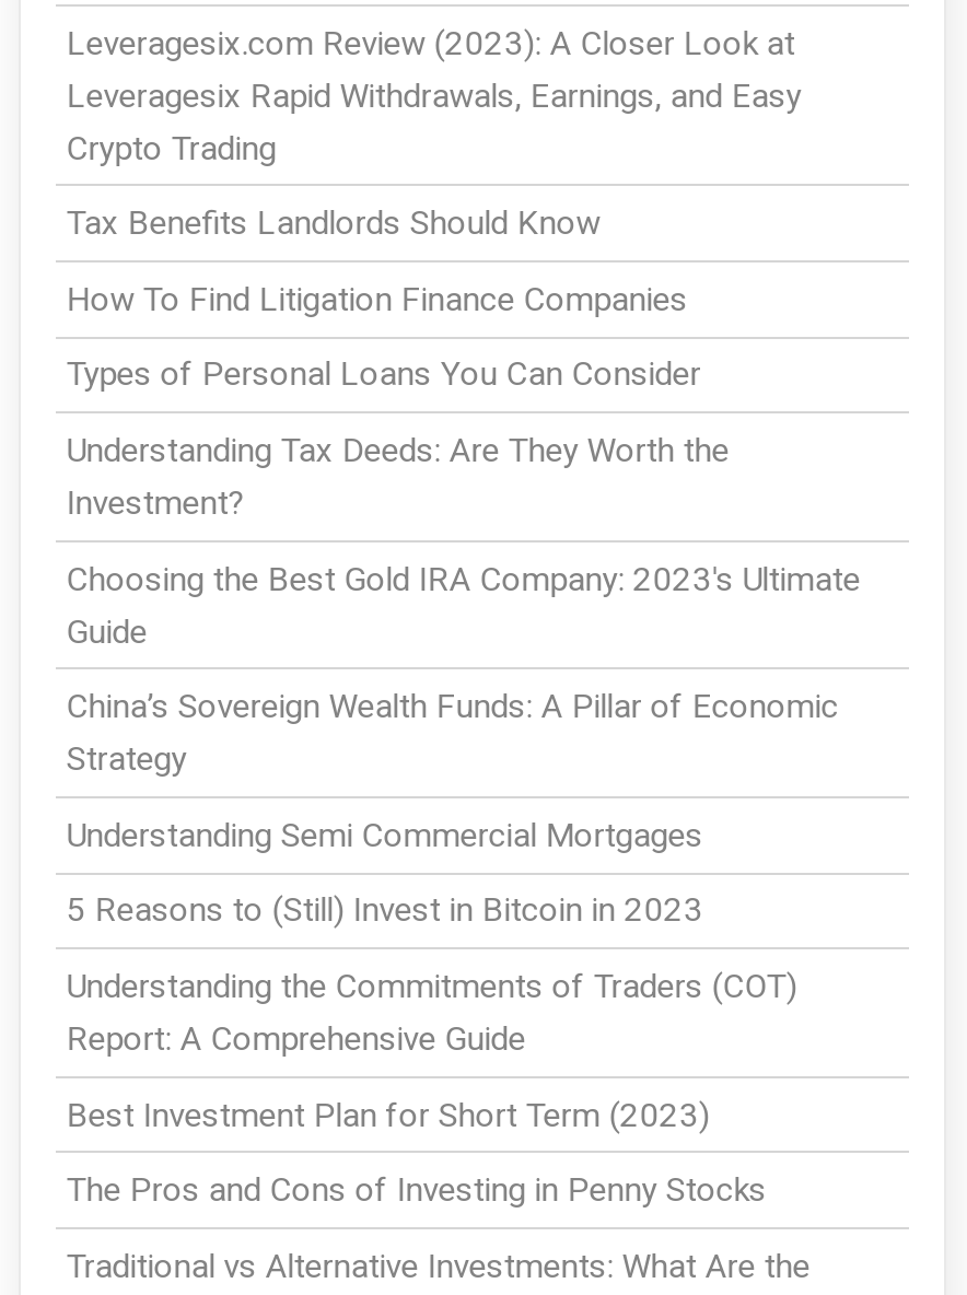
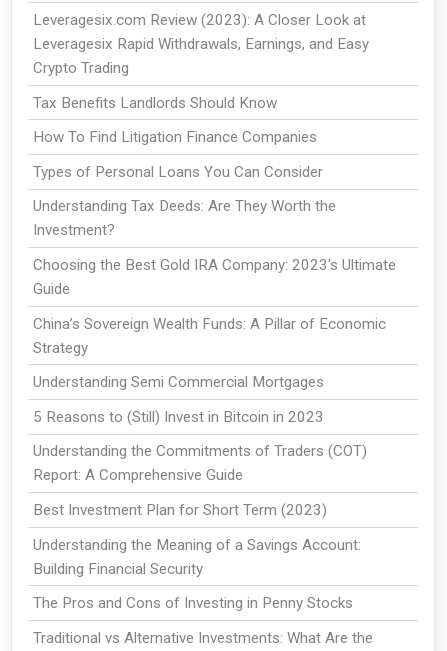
none -> [33,535,361,577] Understanding the Meaning of a Savings Account: | Building Financial Security

